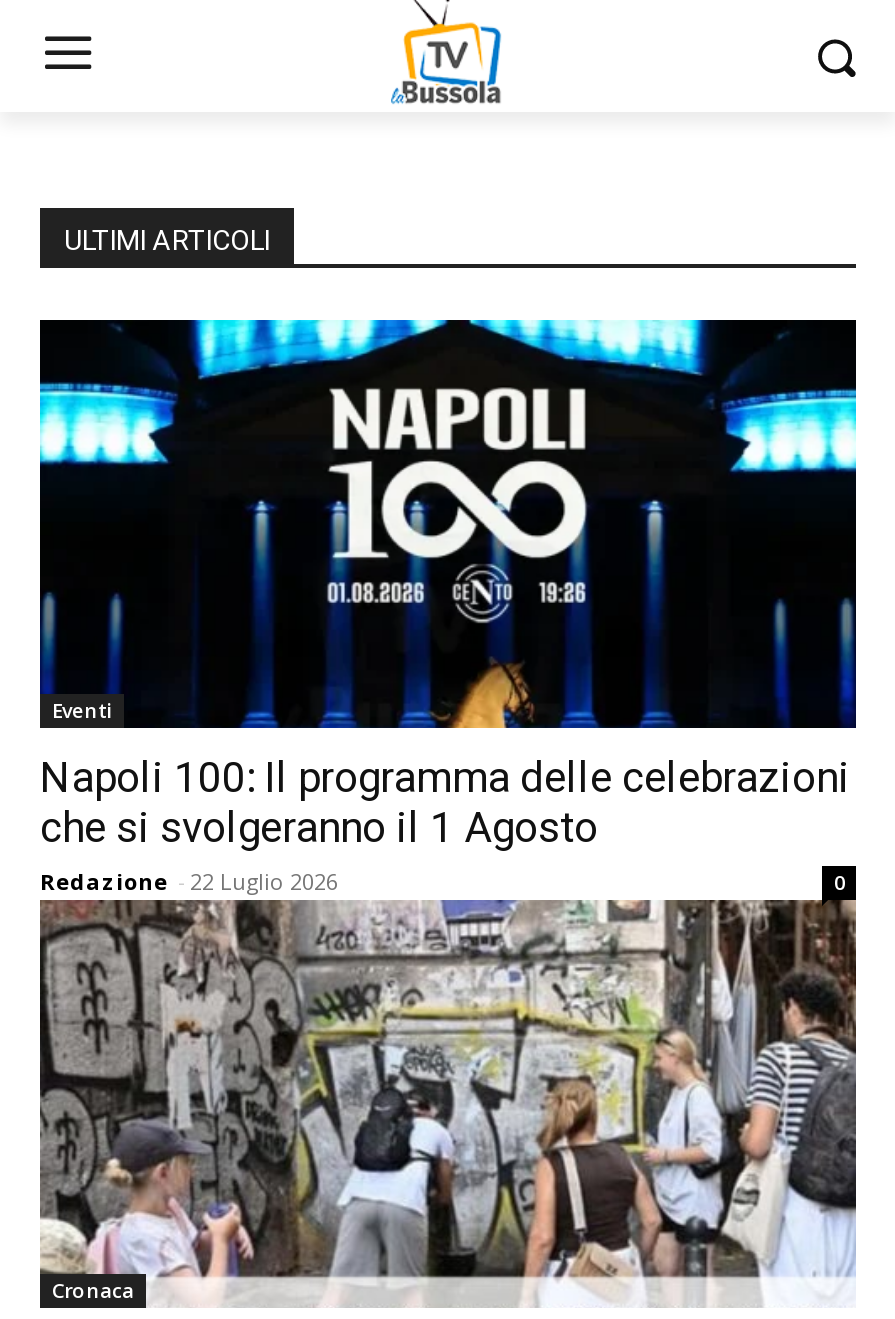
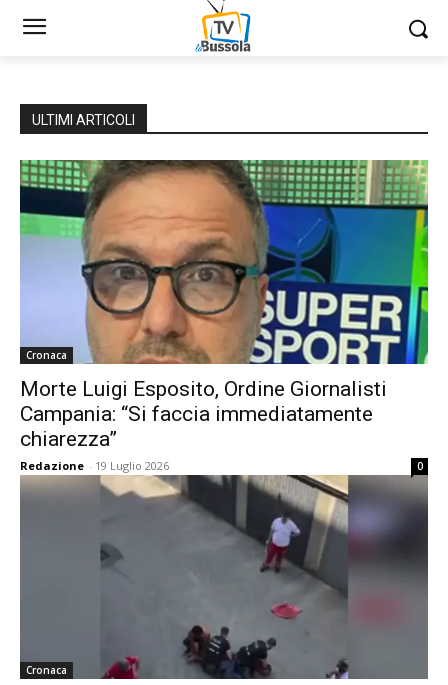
[38,318,858,730] [image] | Eventi -> [19,159,429,365] [image] | Cronaca
[40,754,850,896] Napoli 100: Il programma delle celebrazioni | che si svolgeranno il 1 Agosto | Redazione - 22 Luglio 2026 -> [20,377,387,473] Morte Luigi Esposito, Ordine Giornalisti | Campania: “Si faccia immediatamente | chiarezza” | Redazione - 19 Luglio 2026
[38,898,856,1308] [image] -> [19,474,429,680] [image]

